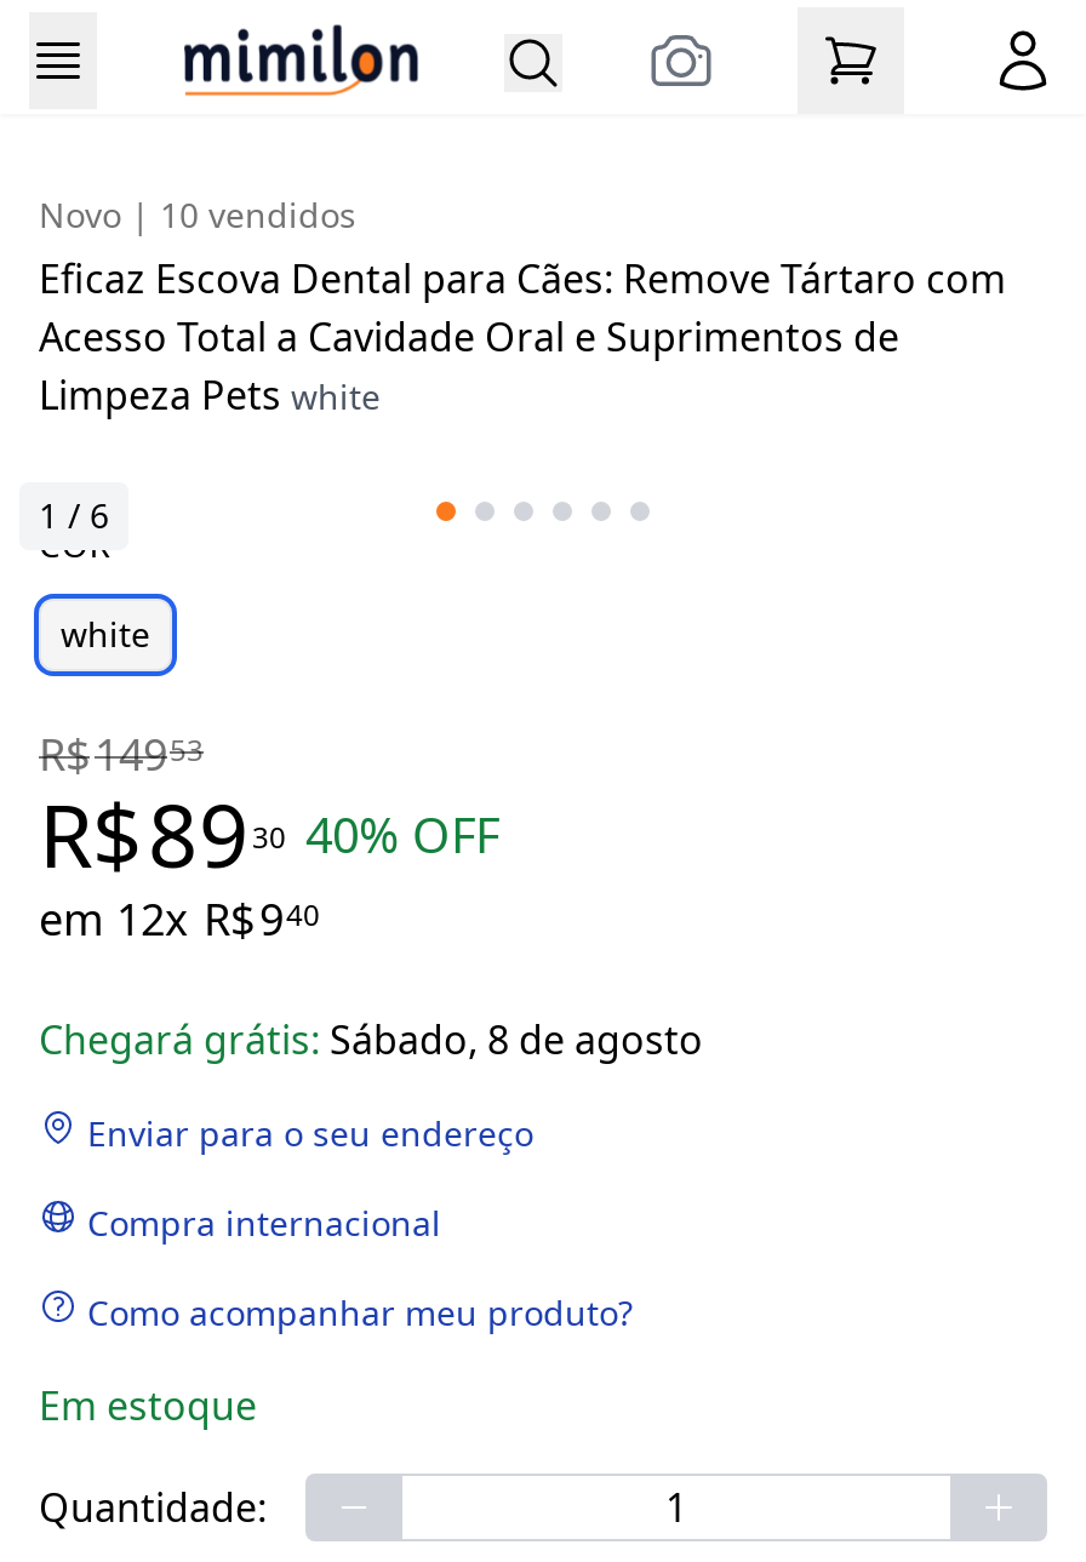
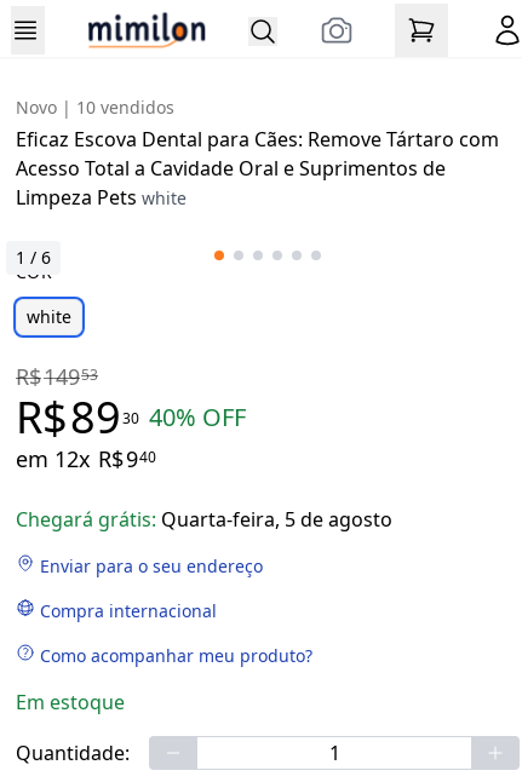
[39,1013,703,1066] Chegará grátis: Sábado, 8 de agosto -> [16,506,392,533] Chegará grátis: Quarta-feira, 5 de agosto

